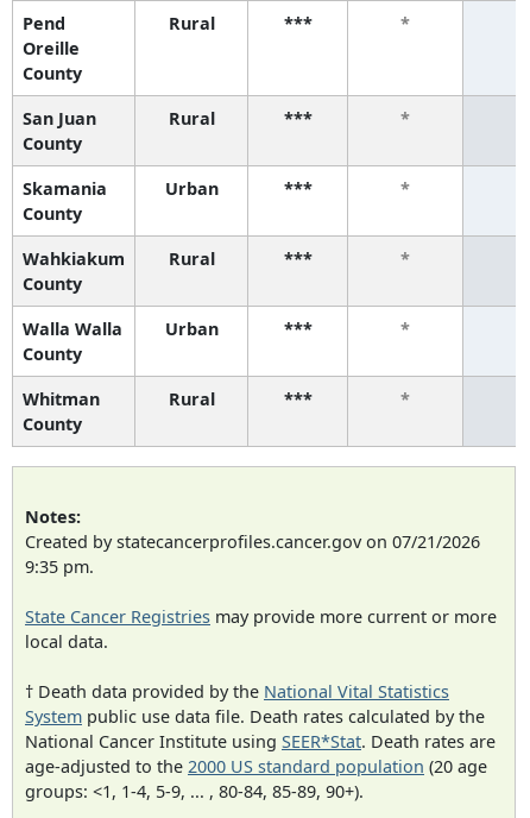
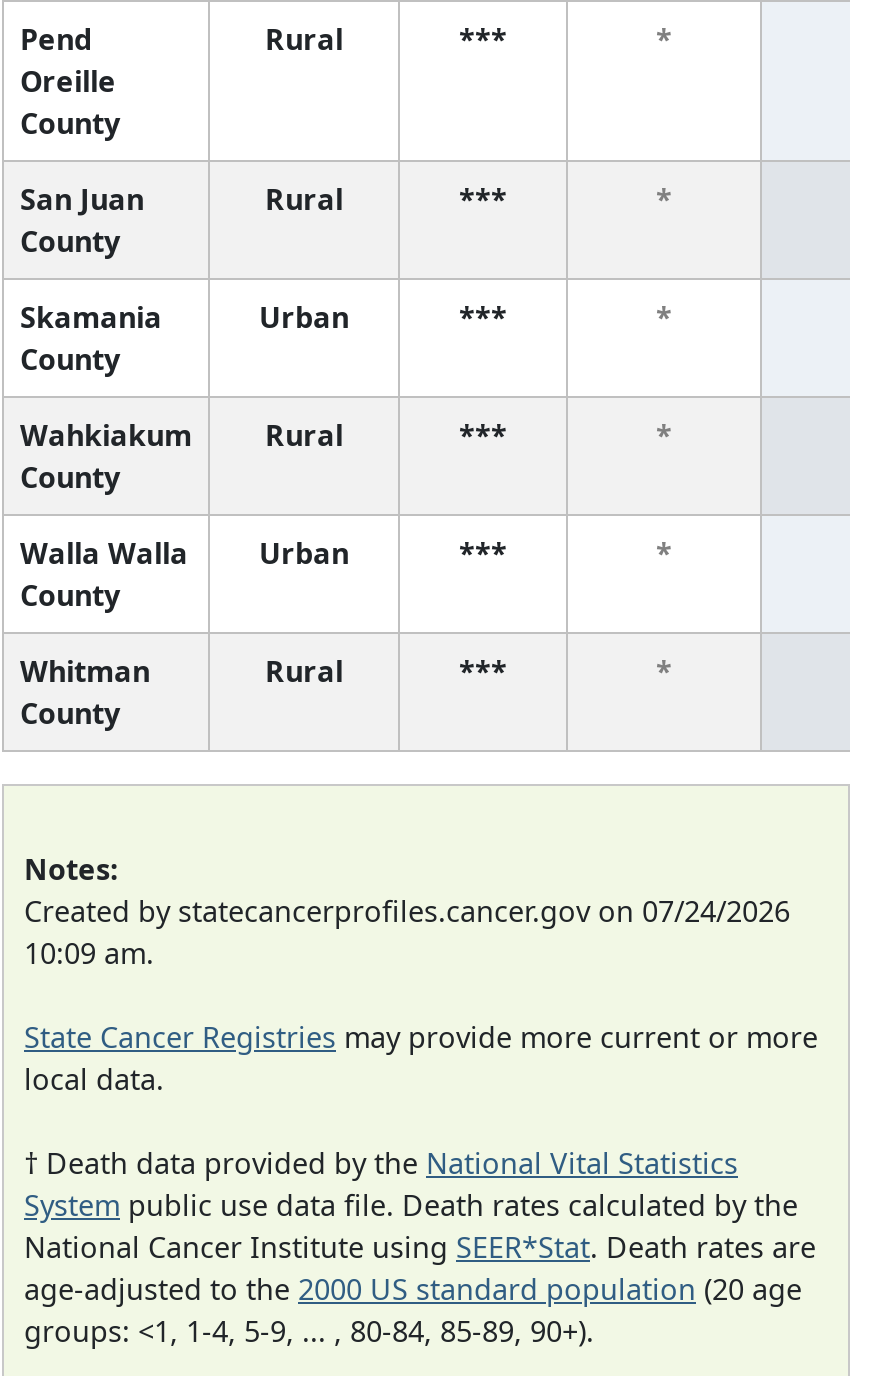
[25,530,480,577] Created by statecancerprofiles.cancer.gov on 07/21/2026 | 9:35 pm. -> [24,891,790,971] Created by statecancerprofiles.cancer.gov on 07/24/2026 | 10:09 am.

